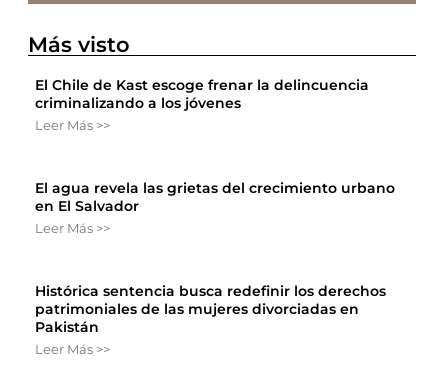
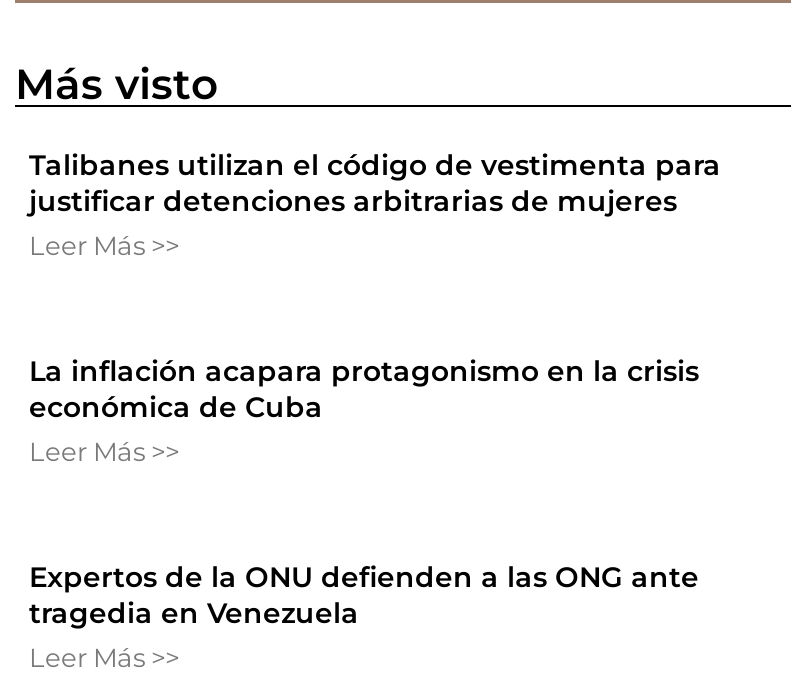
[35,76,369,112] El Chile de Kast escoge frenar la delincuencia | criminalizando a los jóvenes -> [29,148,721,220] Talibanes utilizan el código de vestimenta para | justificar detenciones arbitrarias de mujeres
[35,179,395,215] El agua revela las grietas del crecimiento urbano | en El Salvador -> [29,354,699,426] La inflación acapara protagonismo en la crisis | económica de Cuba
[35,282,386,336] Histórica sentencia busca redefinir los derechos | patrimoniales de las mujeres divorciadas en | Pakistán -> [29,560,699,632] Expertos de la ONU defienden a las ONG ante | tragedia en Venezuela

